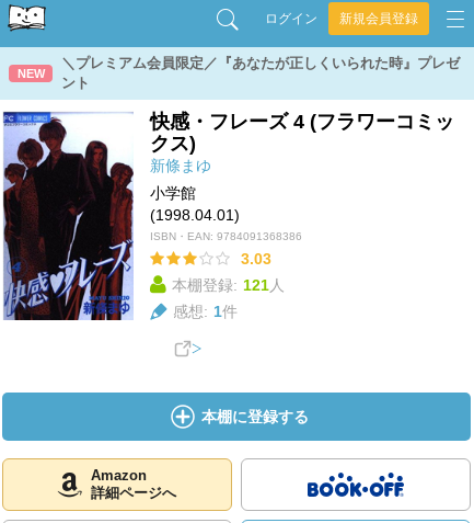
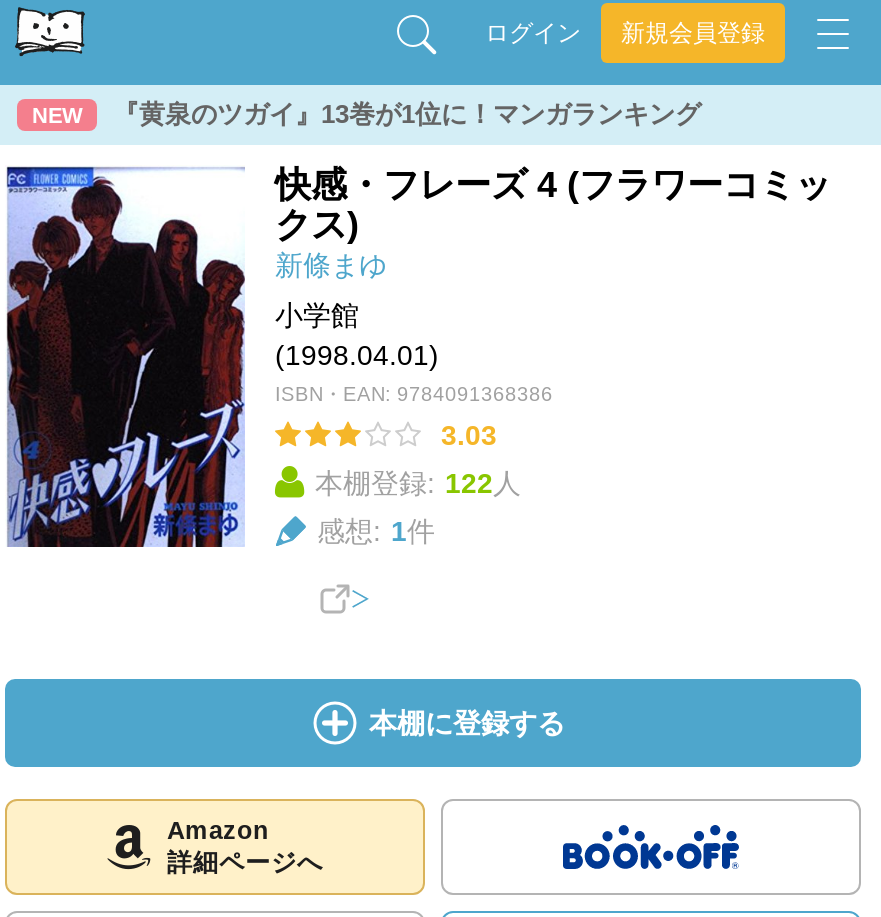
[61,55,460,91] ＼プレミアム会員限定／『あなたが正しくいられた時』プレゼ | ント -> [113,99,701,129] 『黄泉のツガイ』13巻が1位に！マンガランキング
[172,276,285,294] 本棚登録: 121人 -> [315,467,521,499] 本棚登録: 122人

